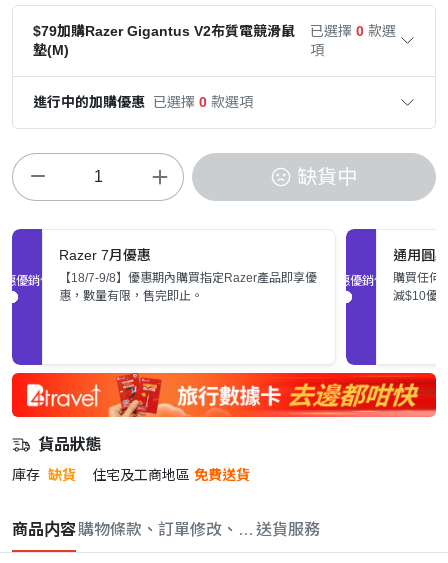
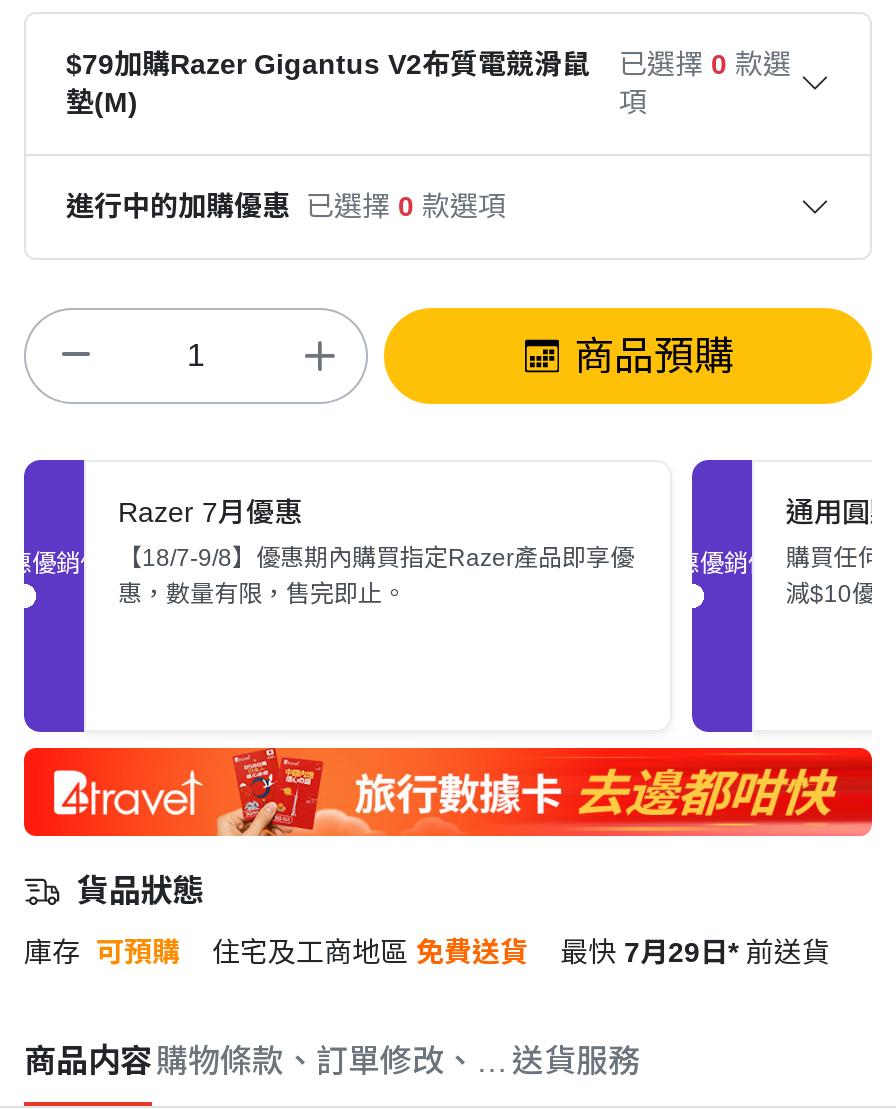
[297,166,357,188] 缺貨中 -> [574,334,734,378] 商品預購
[12,467,76,483] 庫存 缺貨 -> [24,936,180,968] 庫存 可預購
none -> [560,936,830,968] 最快 7月29日* 前送貨

